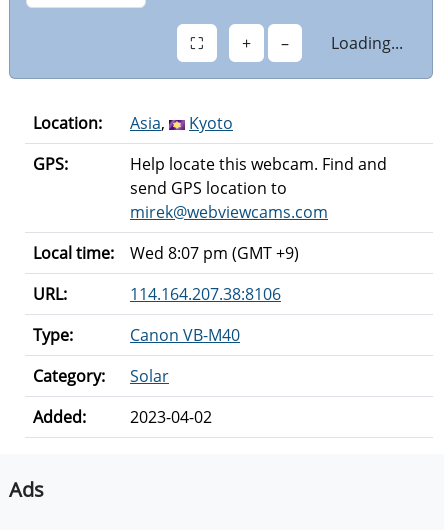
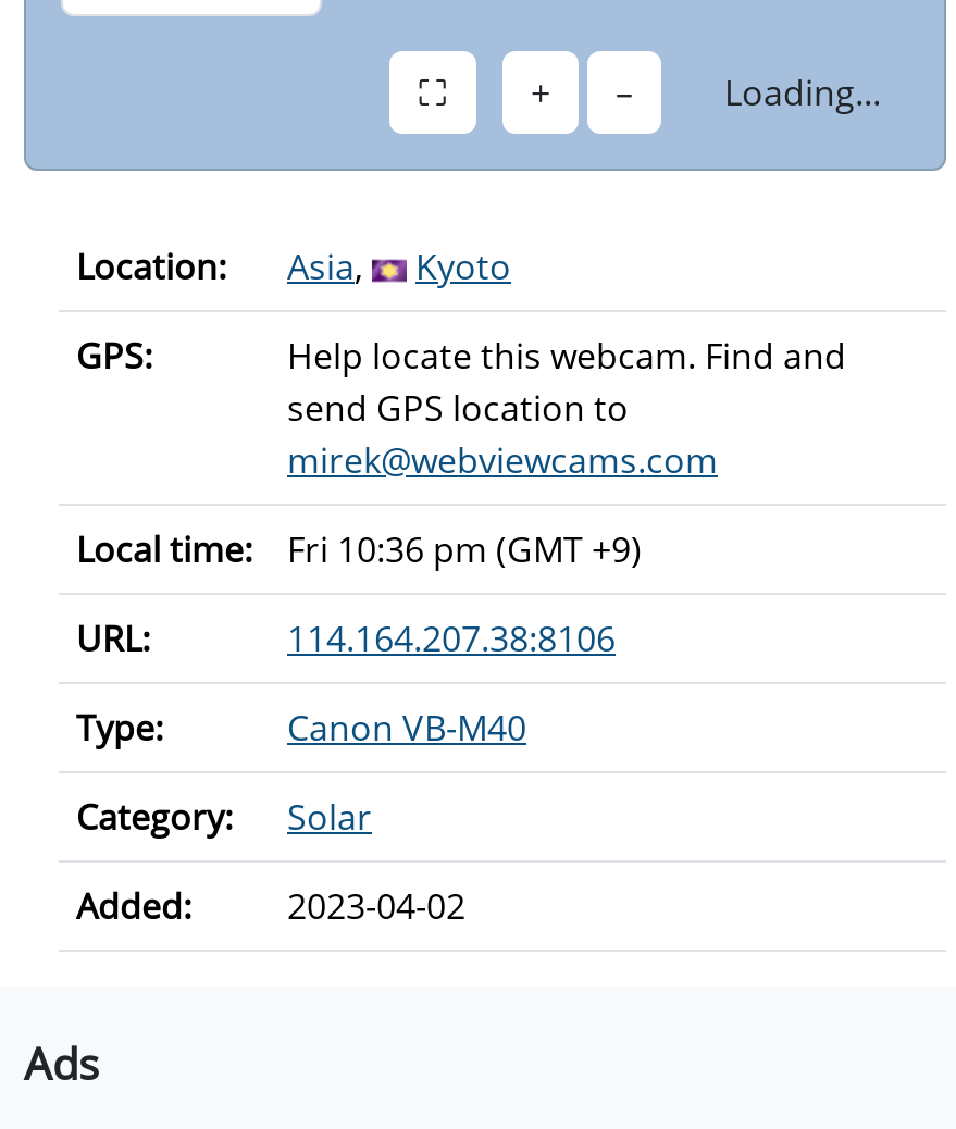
[33,242,299,264] Local time: Wed 8:07 pm (GMT +9) -> [76,525,642,573] Local time: Fri 10:36 pm (GMT +9)

